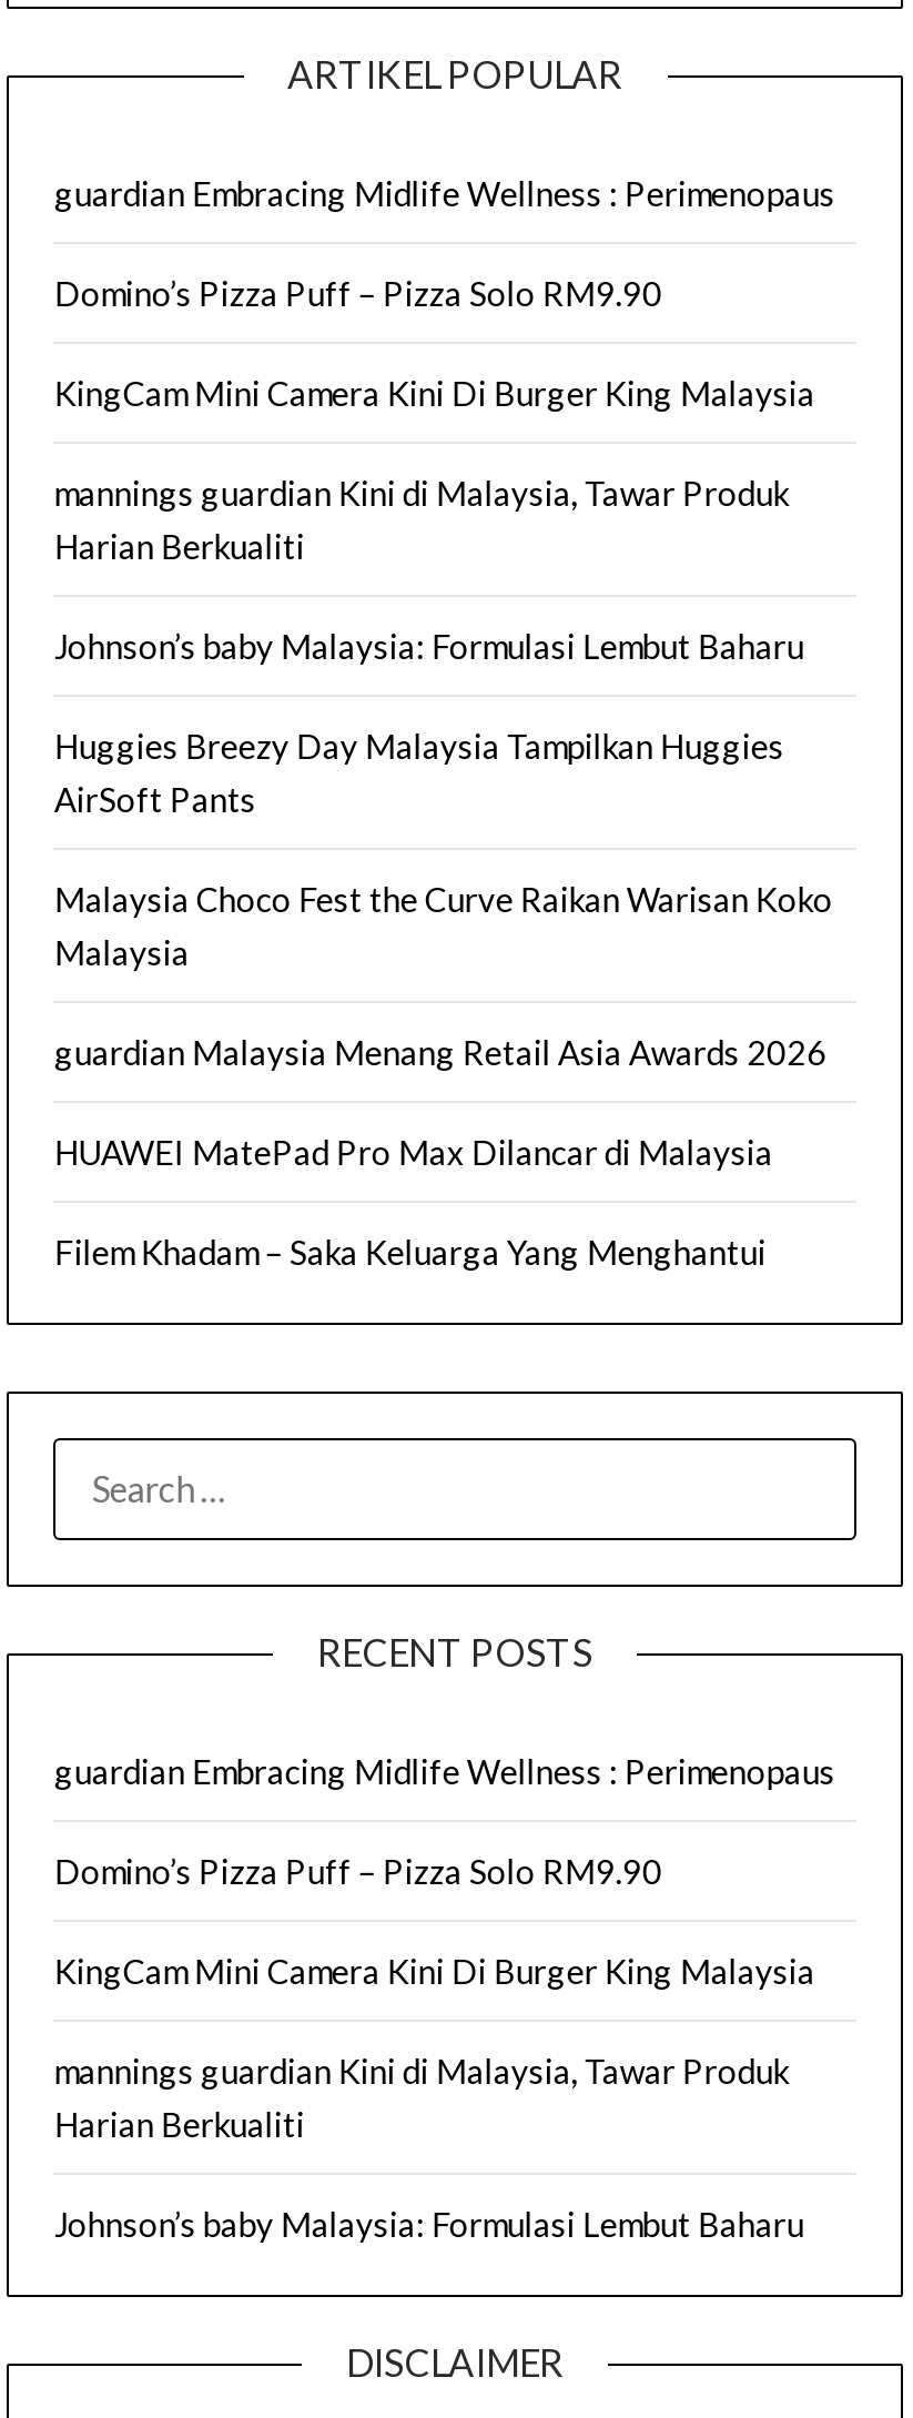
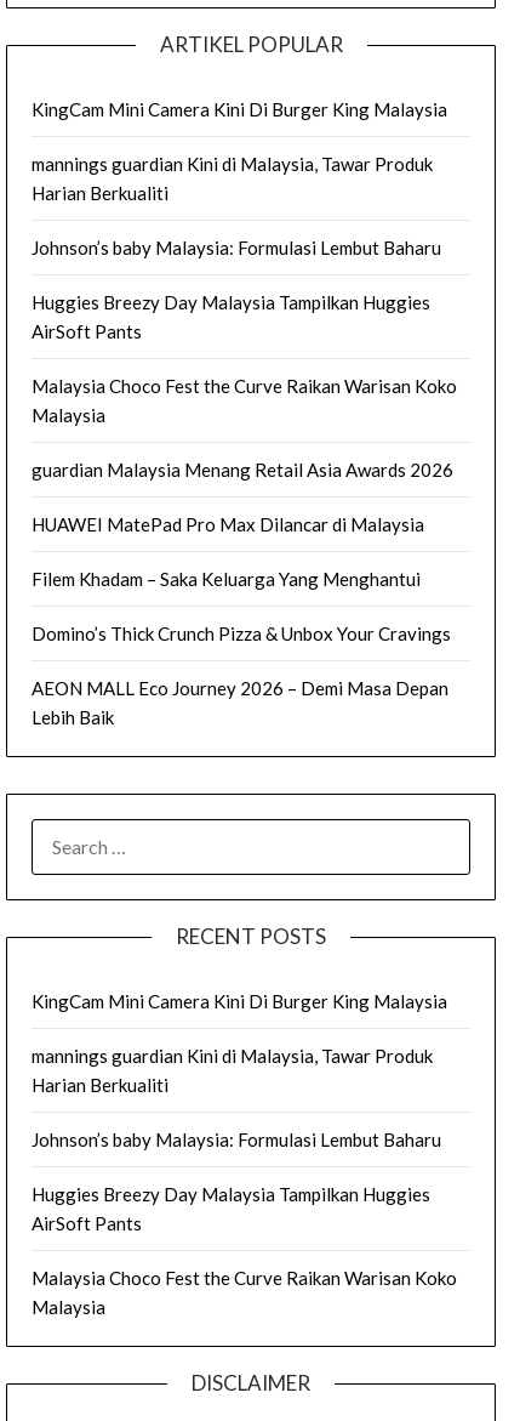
[54,172,835,312] guardian Embracing Midlife Wellness : Perimenopaus | Domino’s Pizza Puff – Pizza Solo RM9.90 -> none
moved [54,372,833,1271] -> [32,98,457,589]: KingCam Mini Camera Kini Di Burger King Malaysia | mannings guardian Kini di Malaysia, Tawar Produk | Harian Berkualiti | ... | HUAWEI MatePad Pro Max Dilancar di Malaysia | Filem Khadam – Saka Keluarga Yang Menghantui
none -> [32,622,451,727] Domino’s Thick Crunch Pizza & Unbox Your Cravings | AEON MALL Eco Journey 2026 – Demi Masa Depan | Lebih Baik
[54,1750,835,1890] guardian Embracing Midlife Wellness : Perimenopaus | Domino’s Pizza Puff – Pizza Solo RM9.90 -> none
moved [54,1950,815,2243] -> [32,990,448,1150]: KingCam Mini Camera Kini Di Burger King Malaysia | mannings guardian Kini di Malaysia, Tawar Produk | Harian Berkualiti | Johnson’s baby Malaysia: Formulasi Lembut Baharu
none -> [32,1183,457,1317] Huggies Breezy Day Malaysia Tampilkan Huggies | AirSoft Pants | Malaysia Choco Fest the Curve Raikan Warisan Koko | Malaysia

